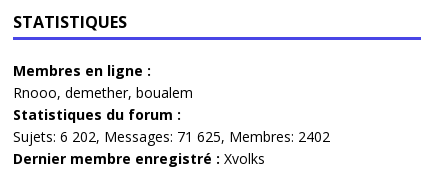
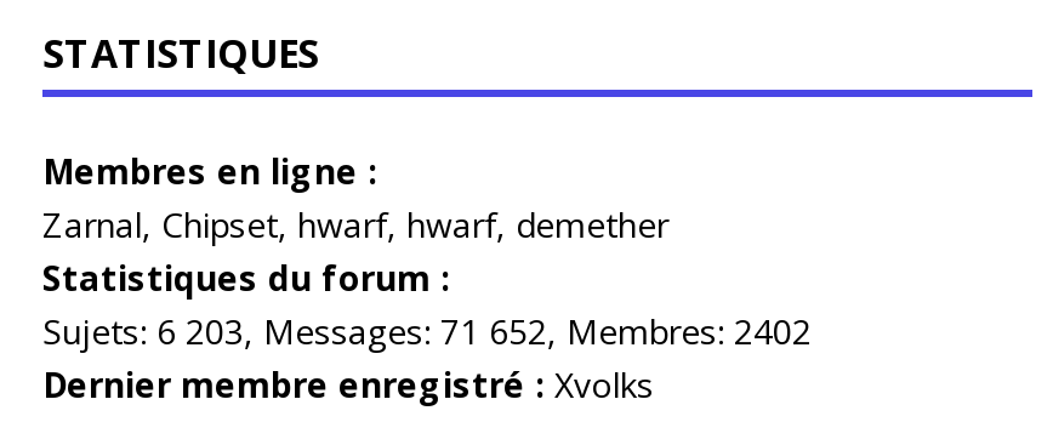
[13,83,193,102] Rnooo, demether, boualem -> [42,202,668,248] Zarnal, Chipset, hwarf, hwarf, demether
[13,127,330,146] Sujets: 6 202, Messages: 71 625, Membres: 2402 -> [42,308,812,355] Sujets: 6 203, Messages: 71 652, Membres: 2402

